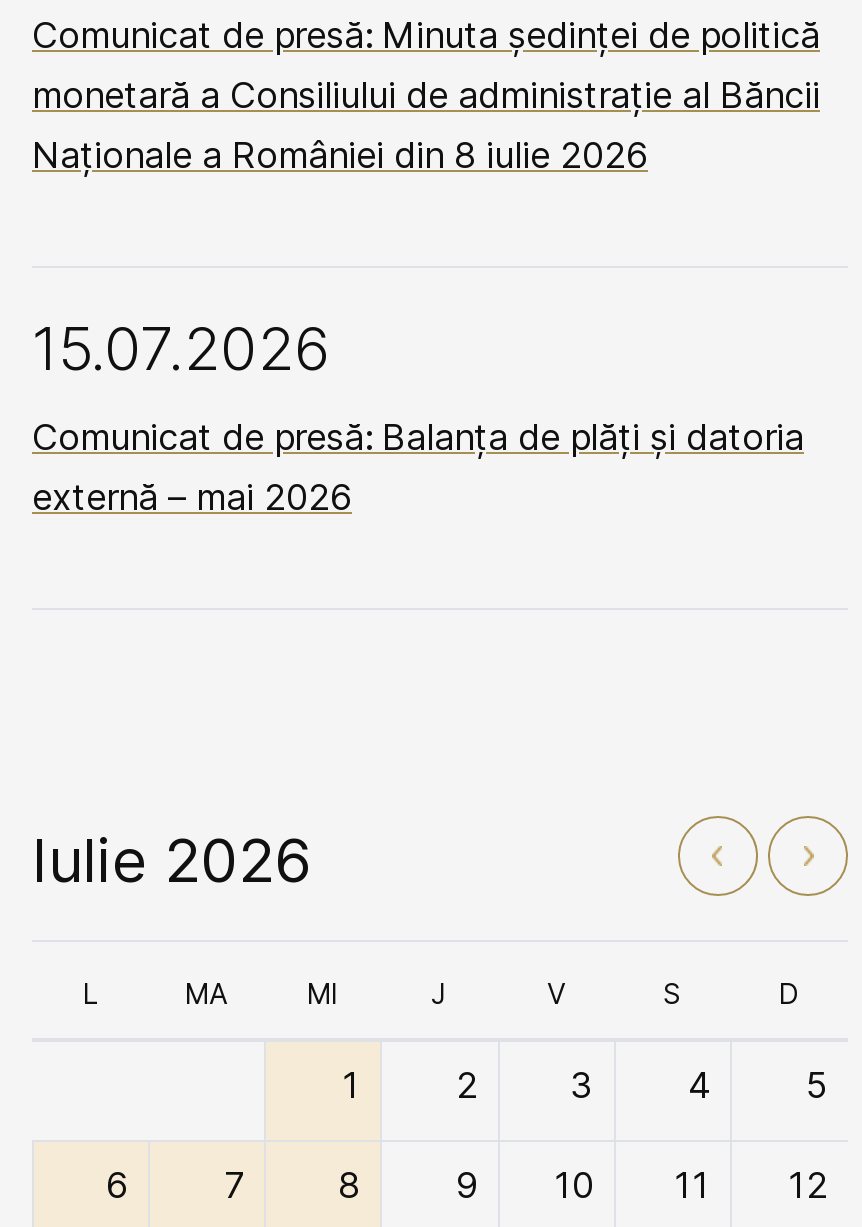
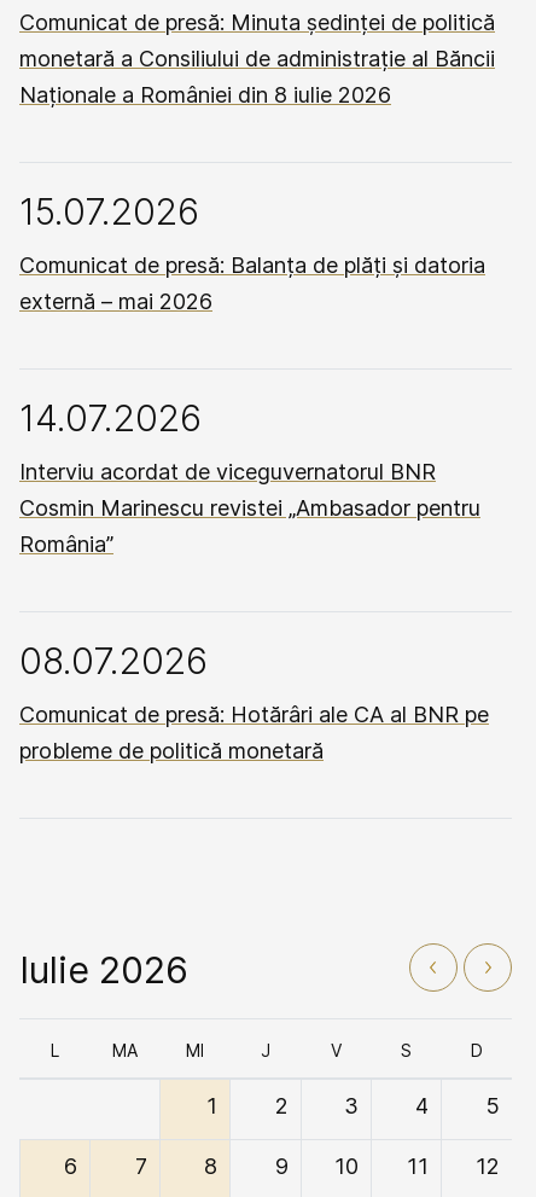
none -> [19,396,489,763] 14.07.2026 | Interviu acordat de viceguvernatorul BNR | Cosmin Marinescu revistei „Ambasador pentru | România” | 08.07.2026 | Comunicat de presă: Hotărâri ale CA al BNR pe | probleme de politică monetară

